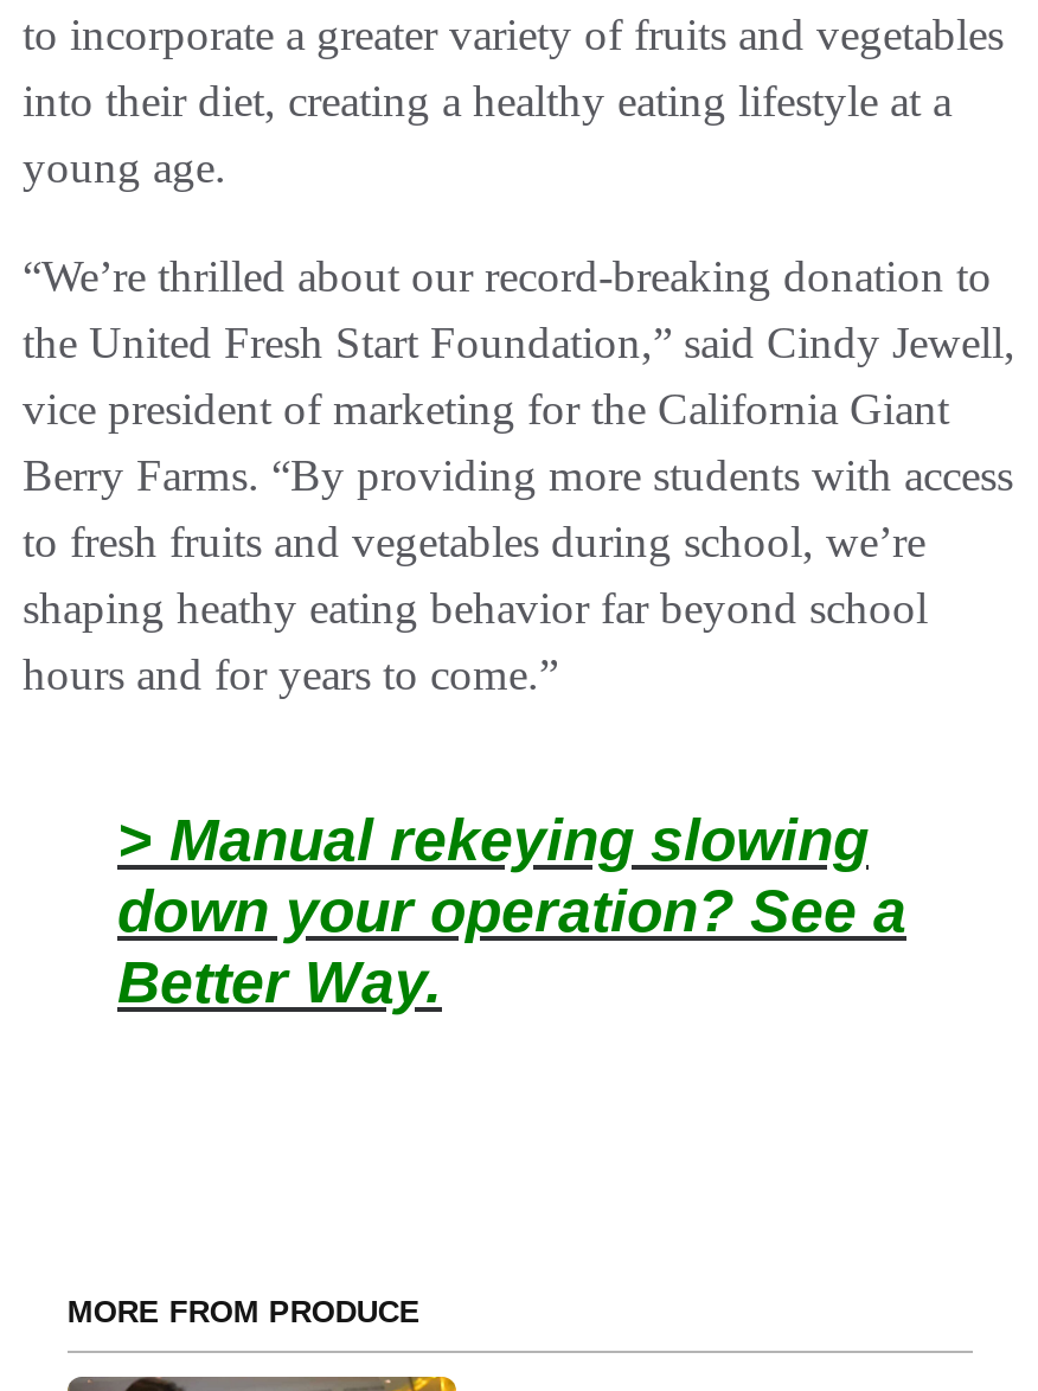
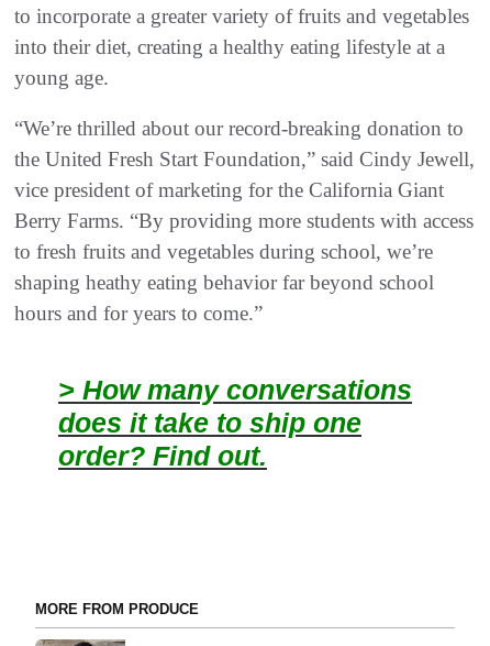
[117,806,906,1014] > Manual rekeying slowing | down your operation? See a | Better Way. -> [58,374,412,471] > How many conversations | does it take to ship one | order? Find out.

